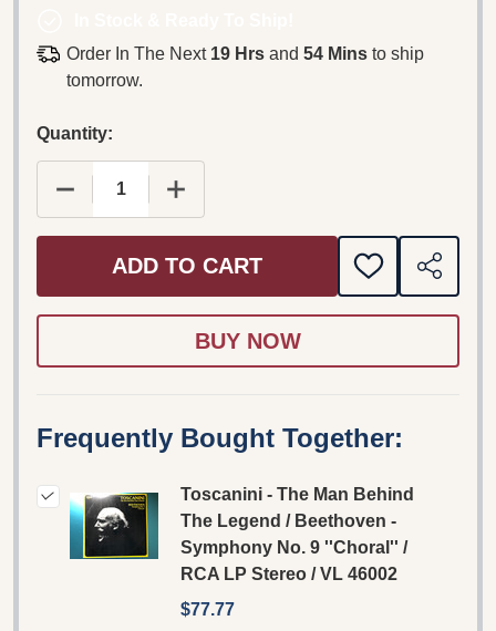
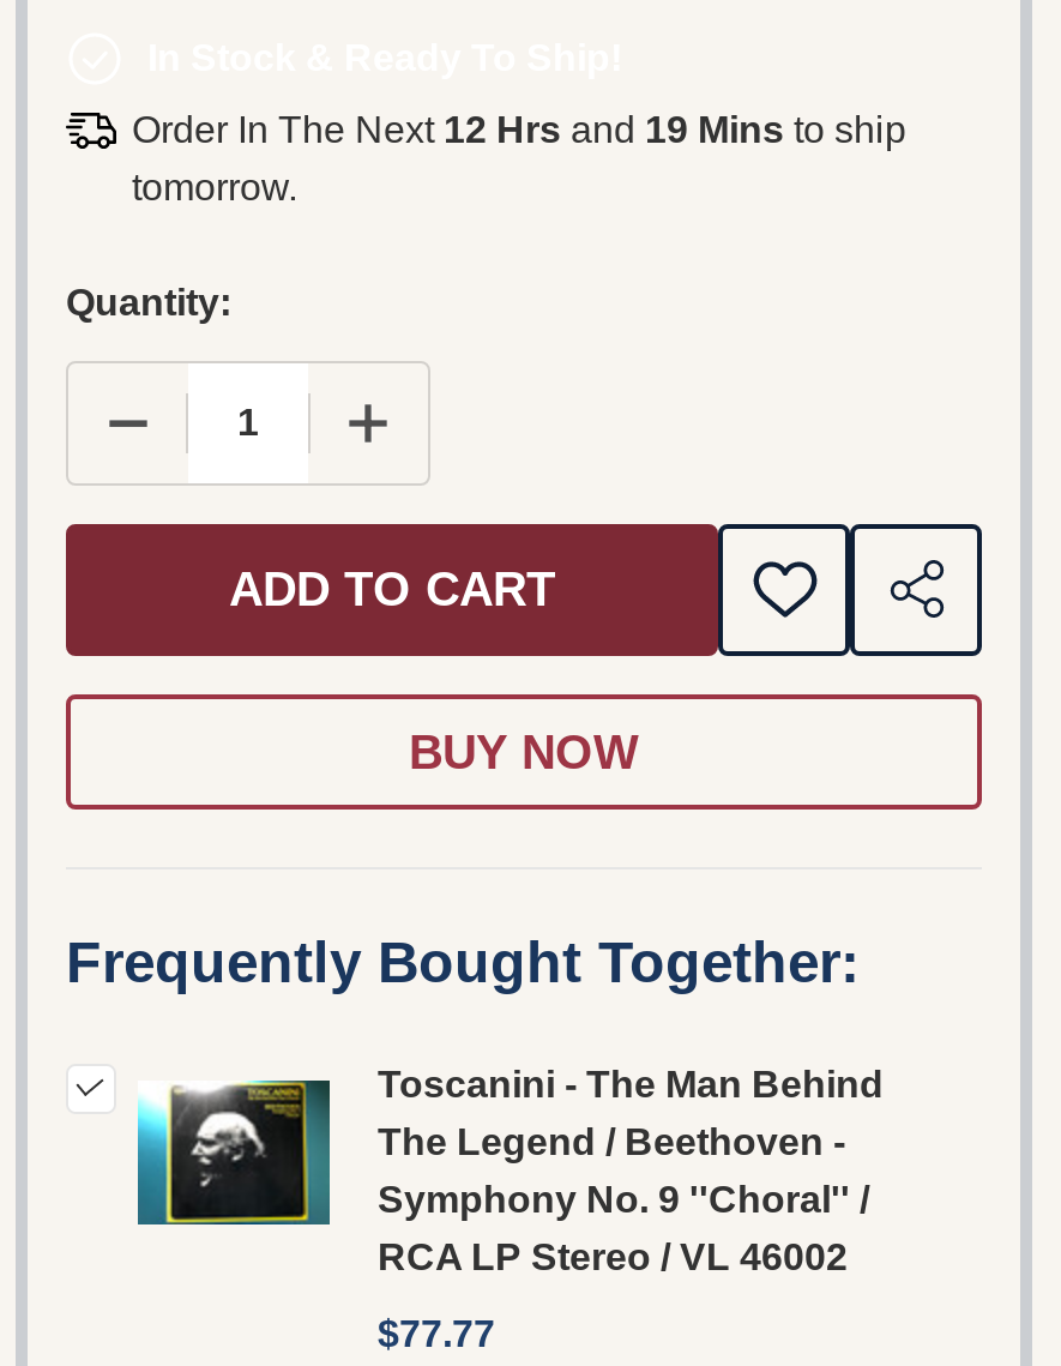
[67,44,425,63] Order In The Next 19 Hrs and 54 Mins to ship -> [132,109,906,150] Order In The Next 12 Hrs and 19 Mins to ship

